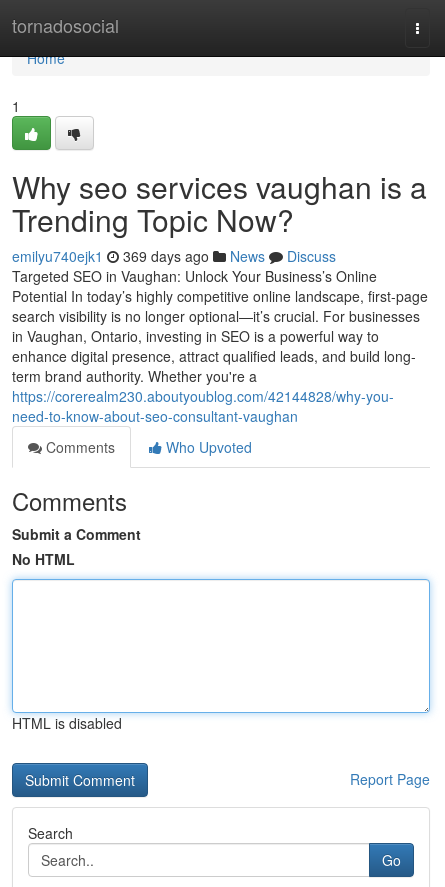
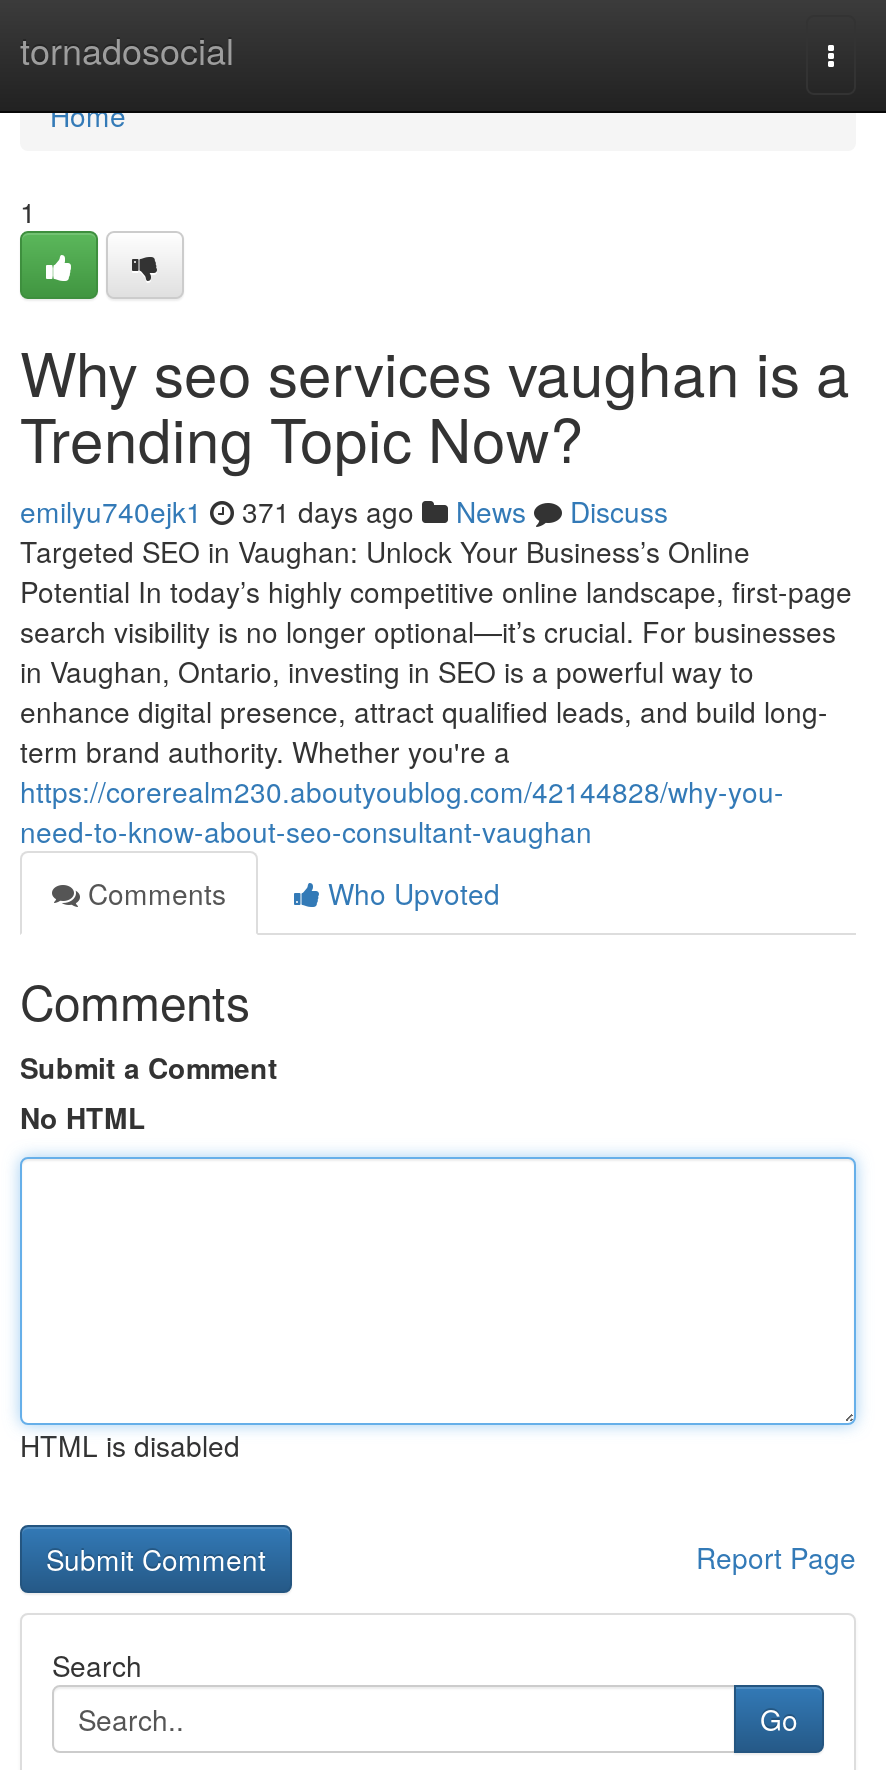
[12,246,336,266] emilyu740ejk1 369 days ago News Discuss -> [20,491,668,531] emilyu740ejk1 371 days ago News Discuss

